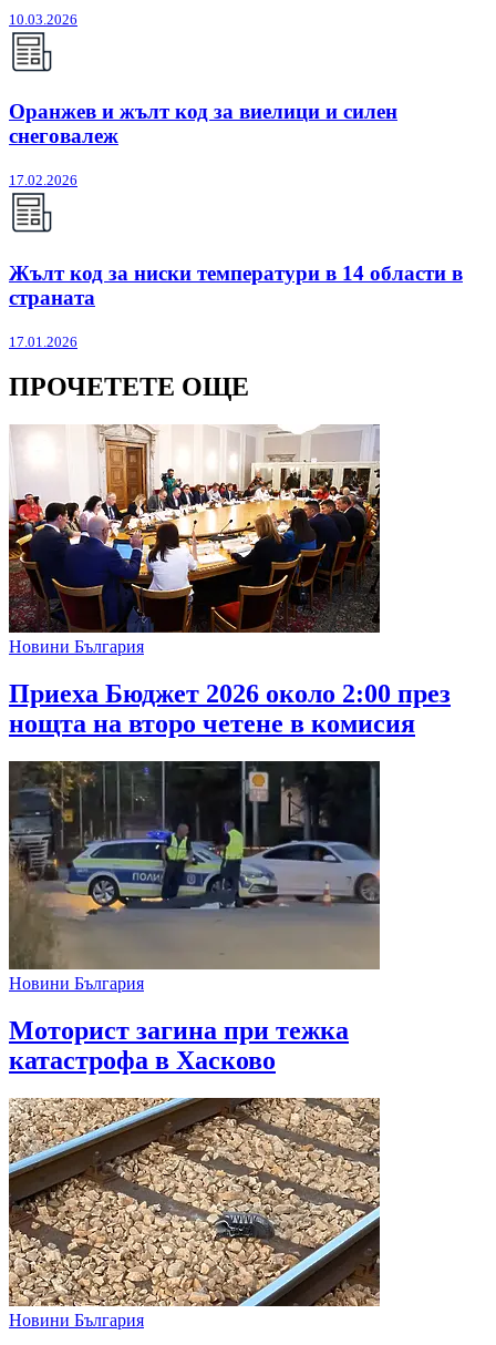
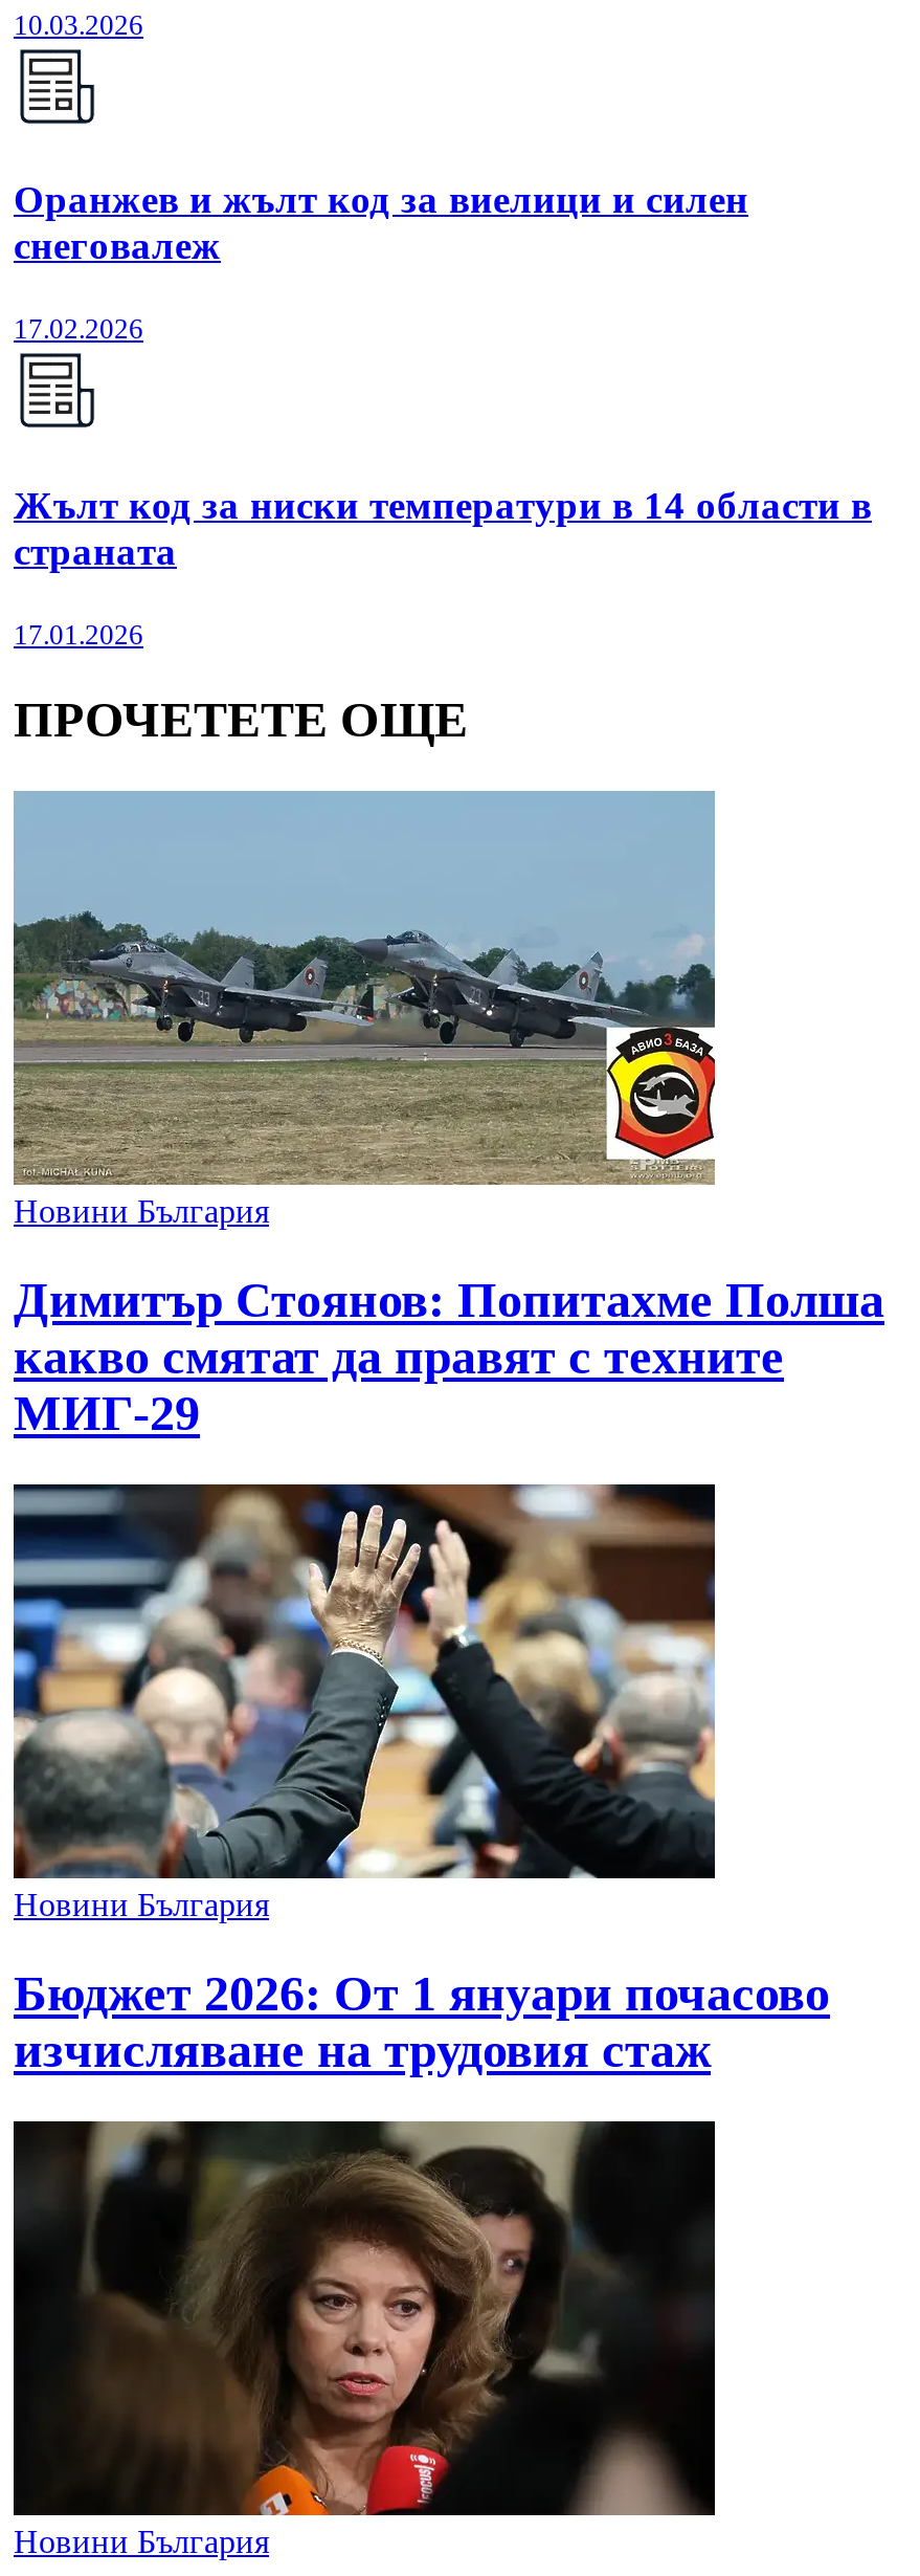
[8,424,381,634] [image] -> [12,789,717,1187] [image]
[9,679,451,738] Приеха Бюджет 2026 около 2:00 през | нощта на второ четене в комисия -> [14,1273,884,1441] Димитър Стоянов: Попитахме Полша | какво смятат да правят с техните | МИГ-29
[8,760,381,971] [image] -> [12,1482,717,1880] [image]
[9,1016,349,1075] Моторист загина при тежка | катастрофа в Хасково -> [14,1966,830,2077] Бюджет 2026: От 1 януари почасово | изчисляване на трудовия стаж
[8,1097,381,1307] [image] -> [12,2119,717,2517] [image]

